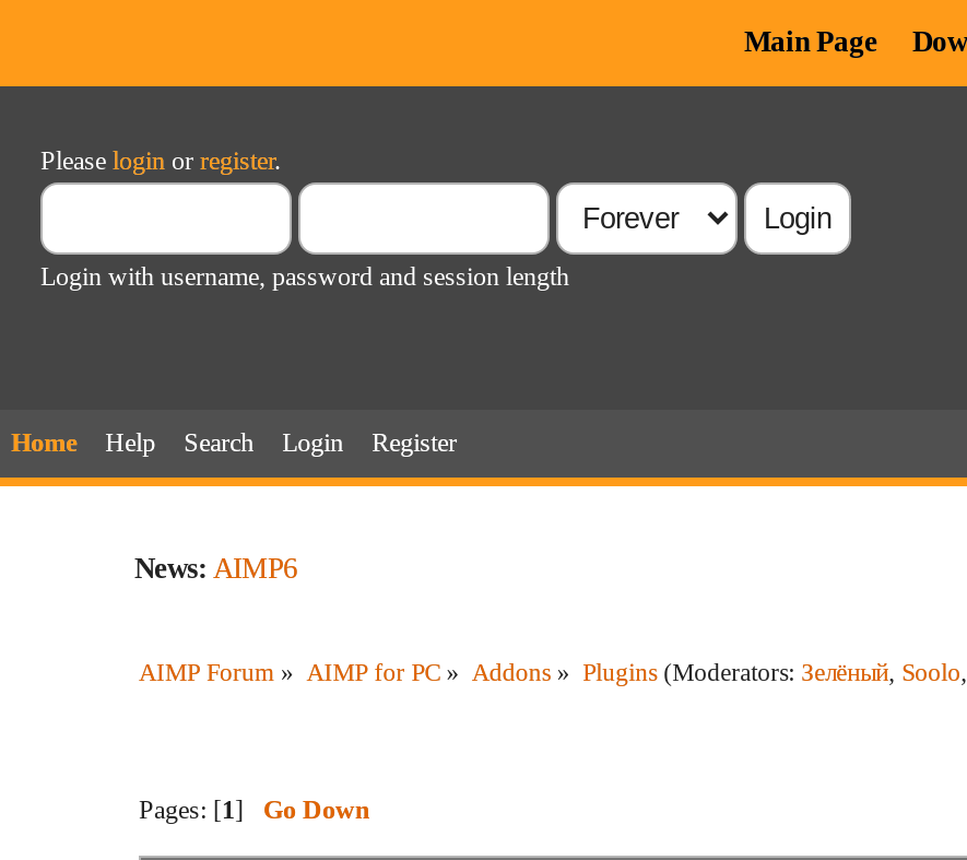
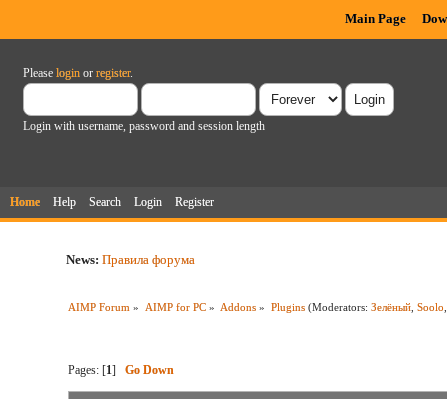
[134,552,298,585] News: AIMP6 -> [66,252,195,267] News: Правила форума

